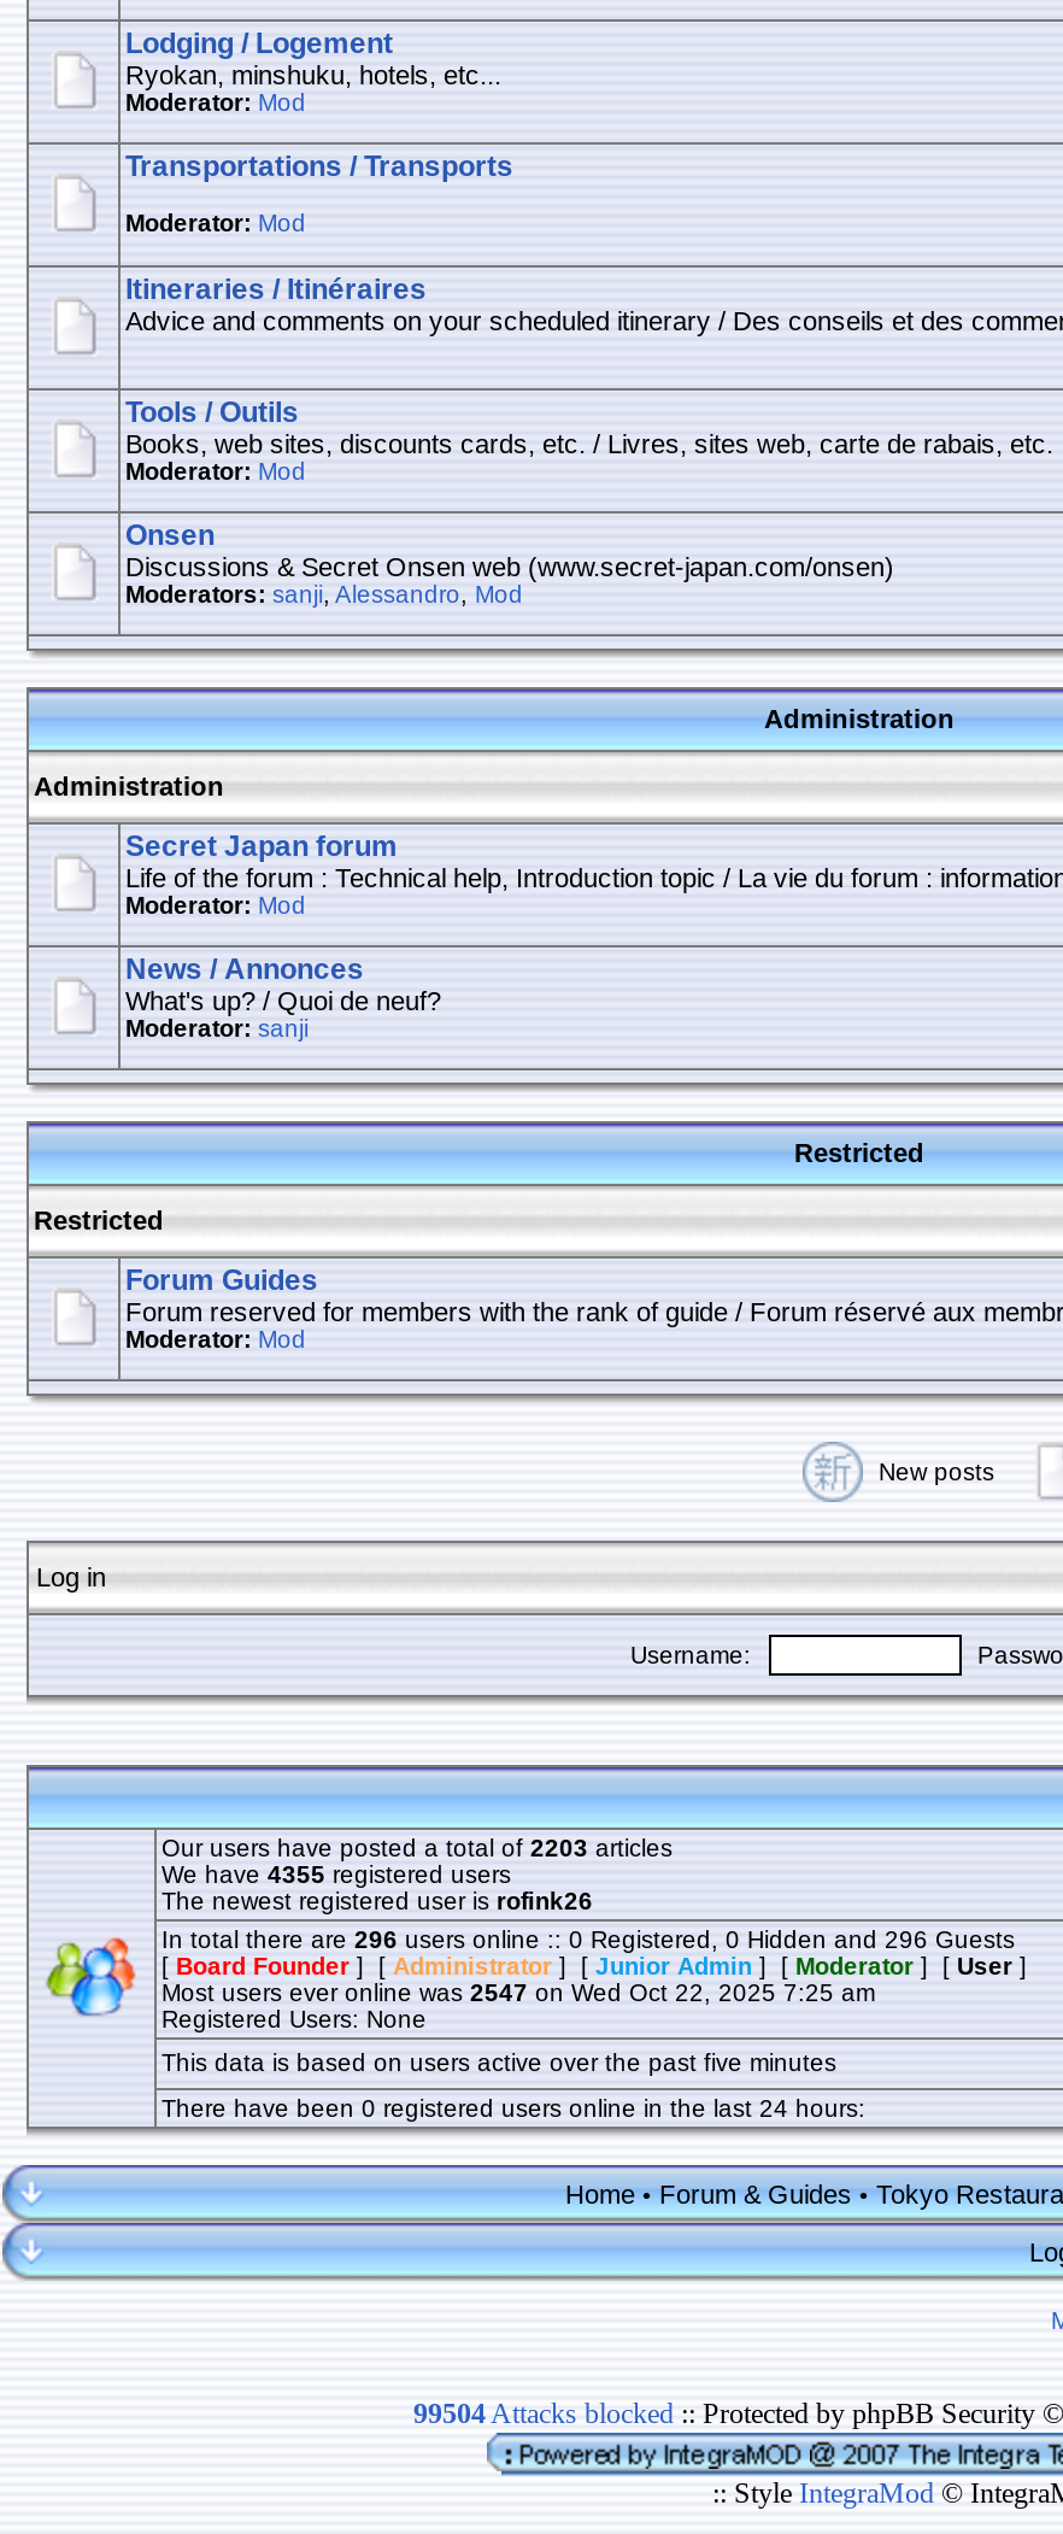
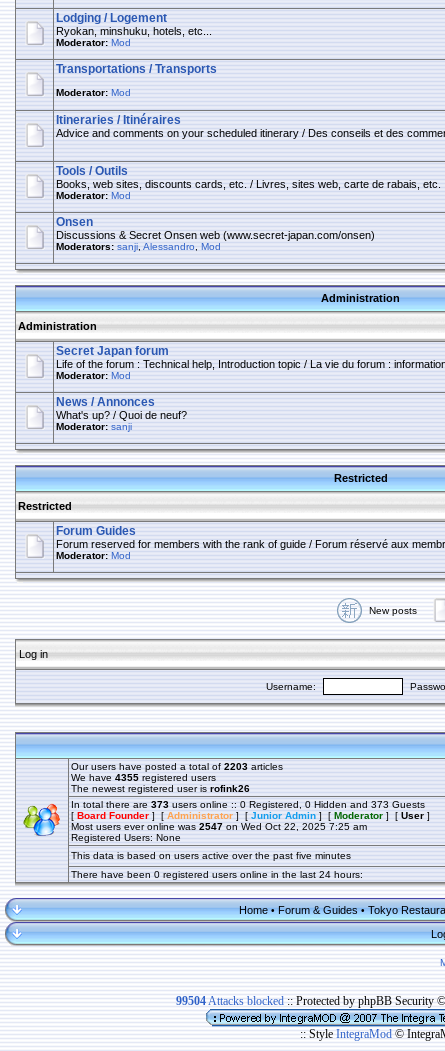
[161,1926,1015,1953] In total there are 296 users online :: 0 Registered, 0 Hidden and 296 Guests -> [71,799,425,810] In total there are 373 users online :: 0 Registered, 0 Hidden and 373 Guests

